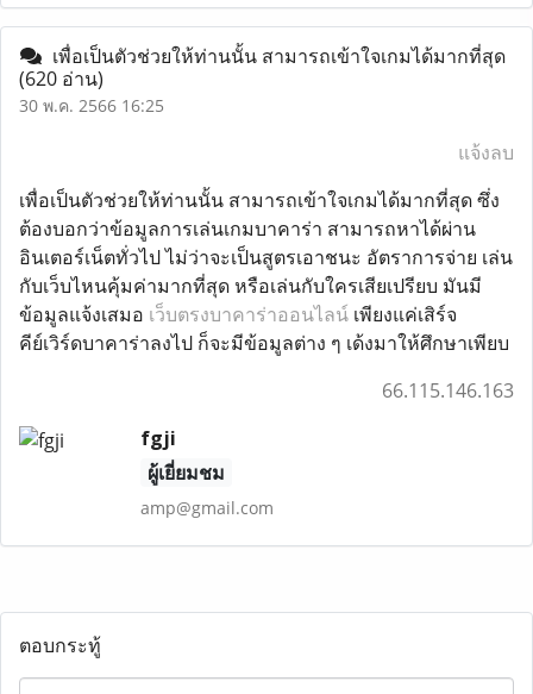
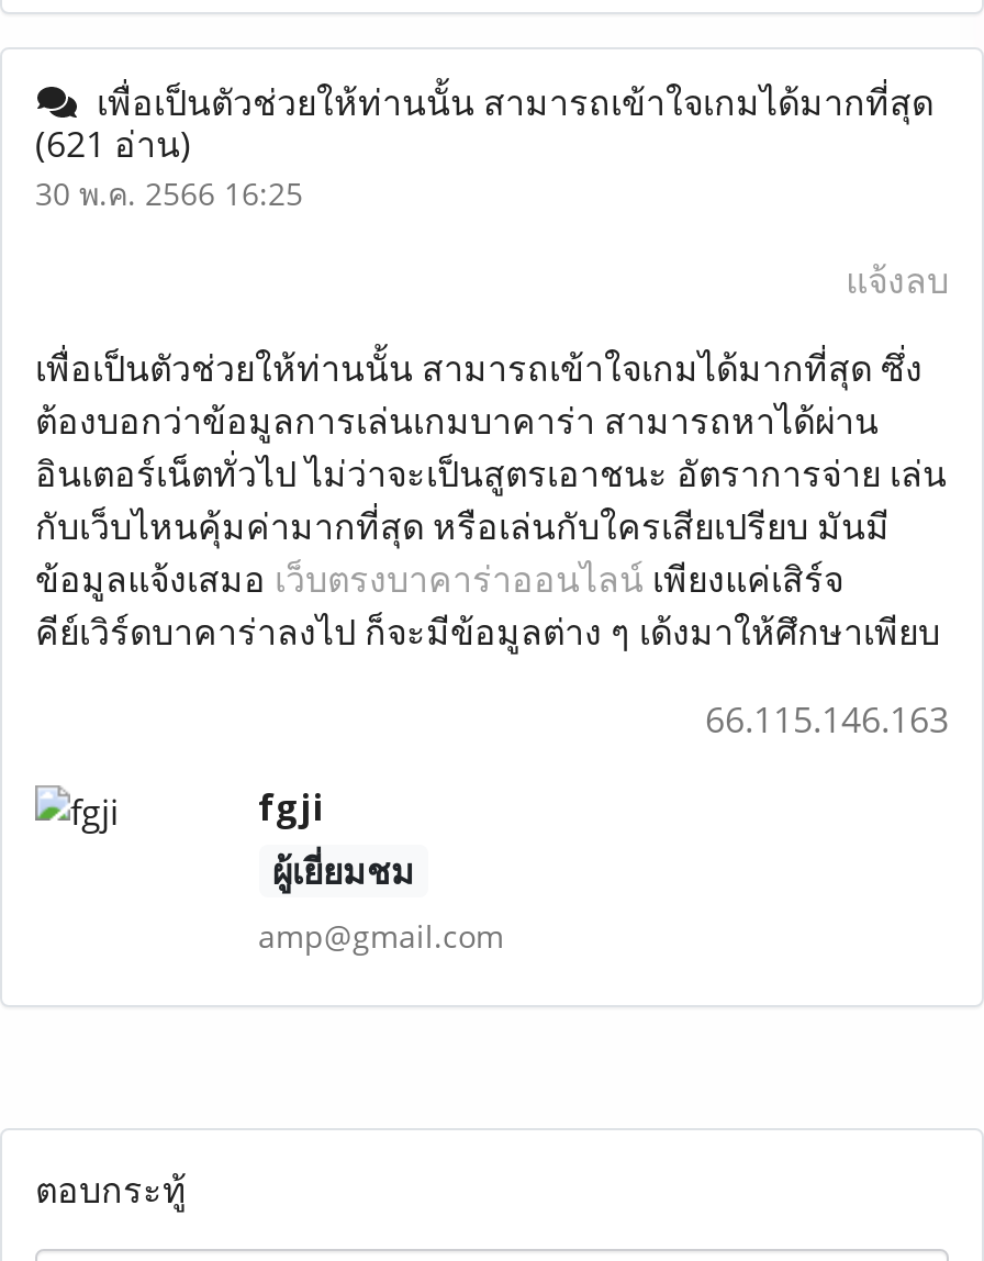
[19,65,104,92] (620 อ่าน) -> [35,120,191,168] (621 อ่าน)

